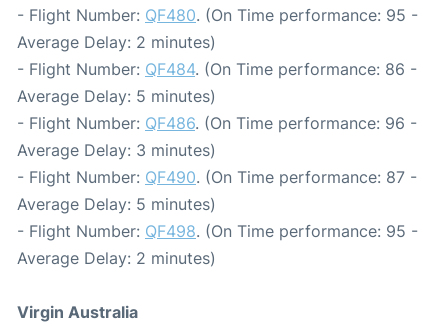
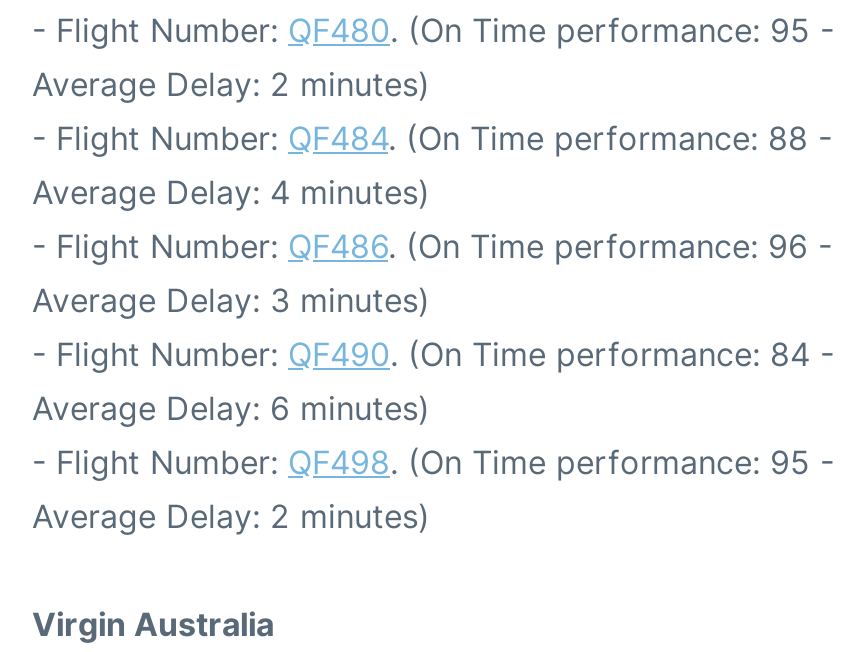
[17,59,417,79] - Flight Number: QF484. (On Time performance: 86 - -> [32,118,832,158] - Flight Number: QF484. (On Time performance: 88 -
[17,86,216,106] Average Delay: 5 minutes) -> [32,172,430,212] Average Delay: 4 minutes)
[17,167,417,187] - Flight Number: QF490. (On Time performance: 87 - -> [32,334,834,374] - Flight Number: QF490. (On Time performance: 84 -
[17,194,216,214] Average Delay: 5 minutes) -> [32,388,430,428] Average Delay: 6 minutes)

